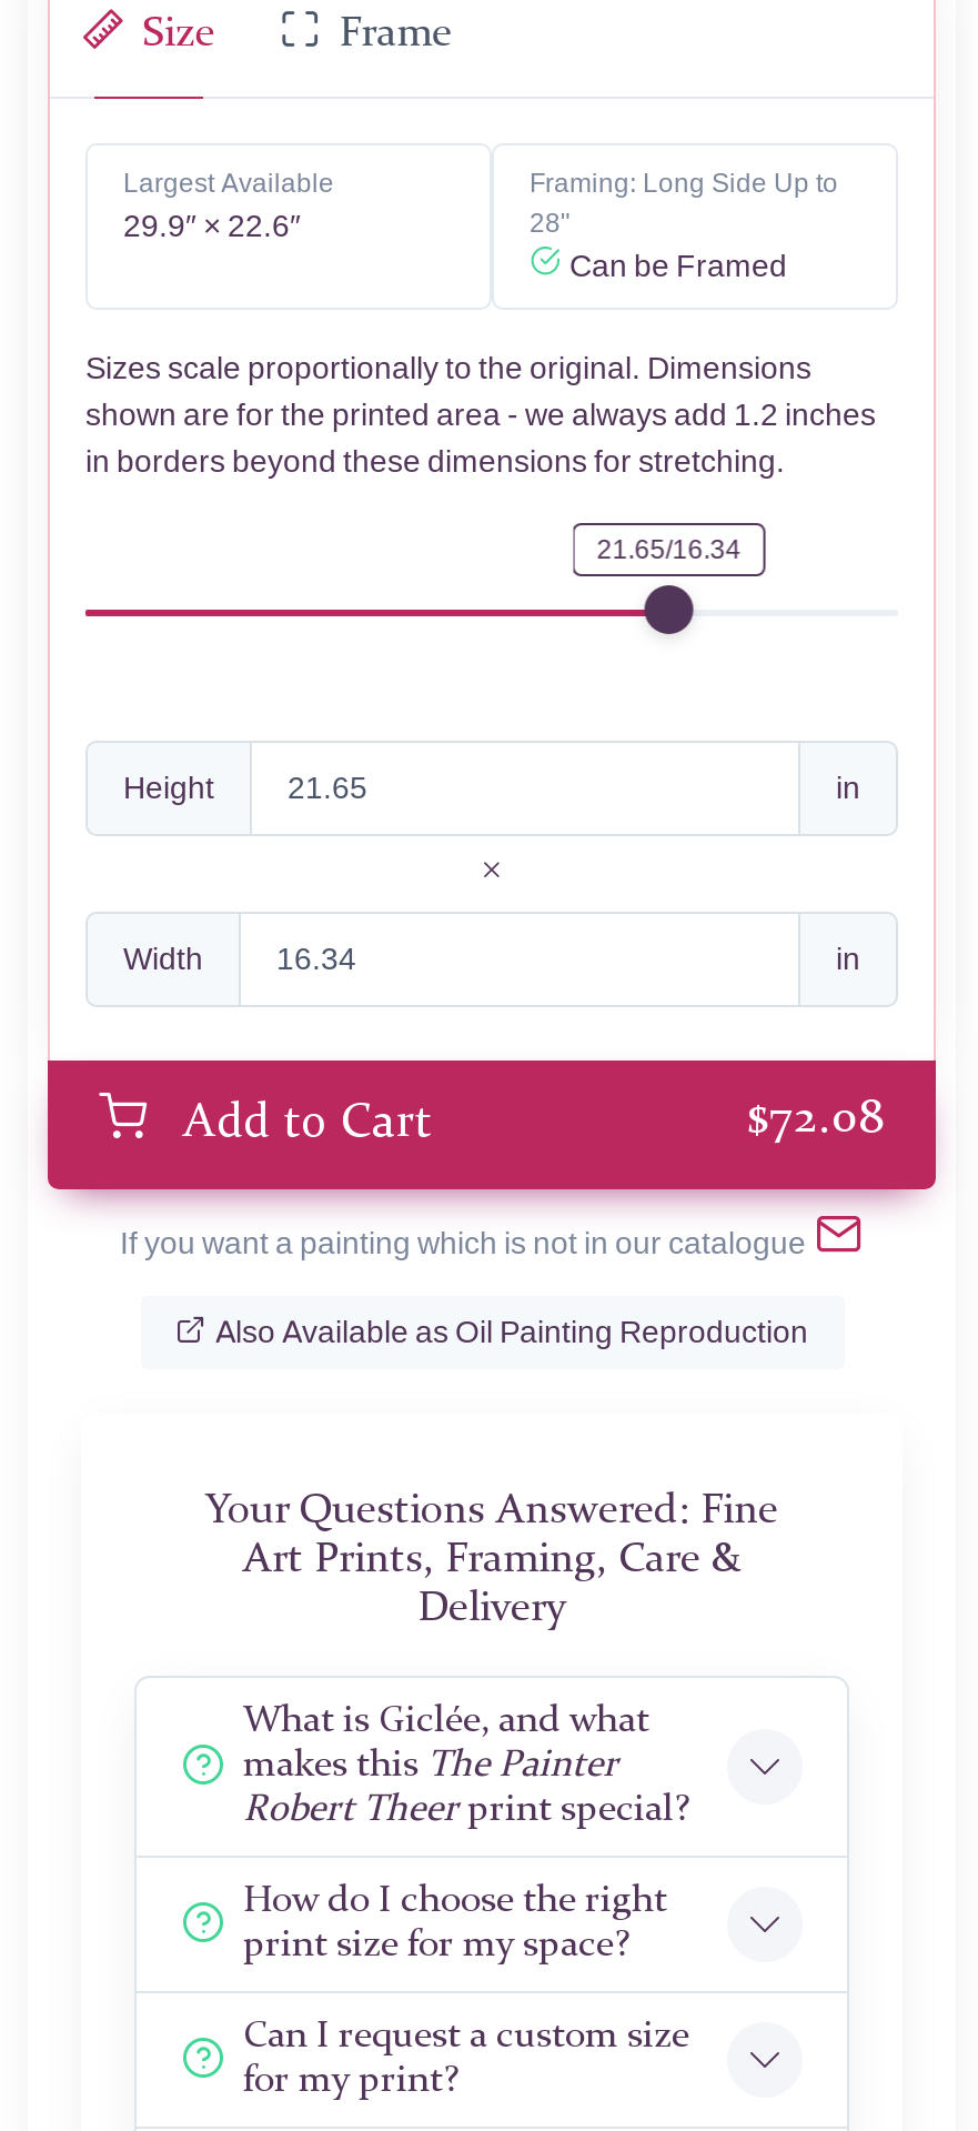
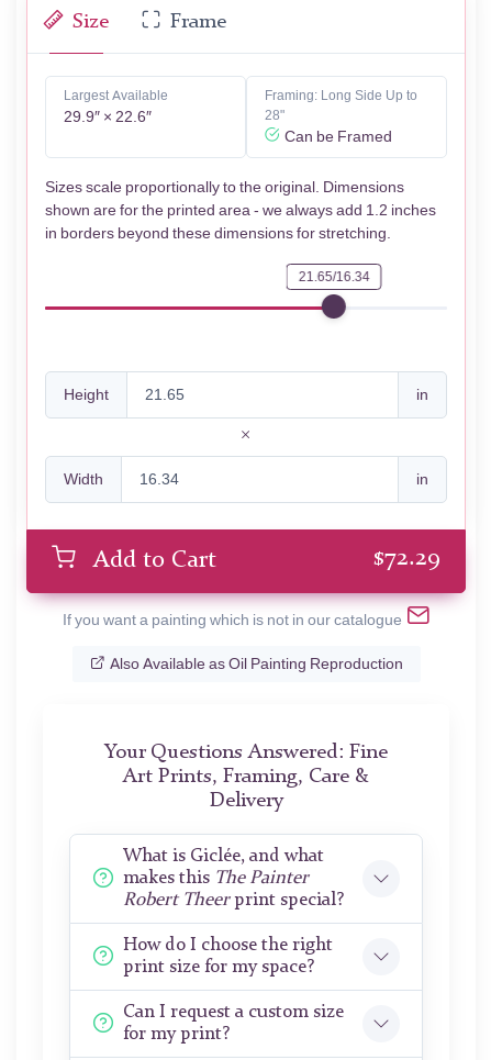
[747,1097,885,1143] $72.08 -> [373,547,440,570] $72.29

